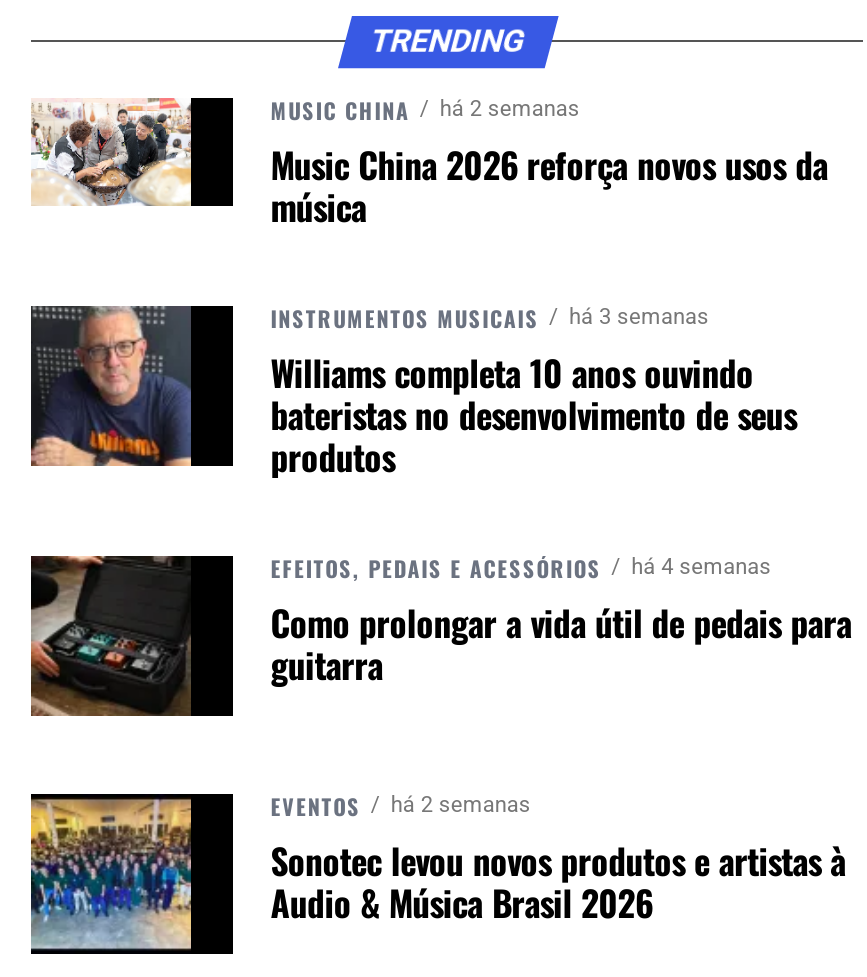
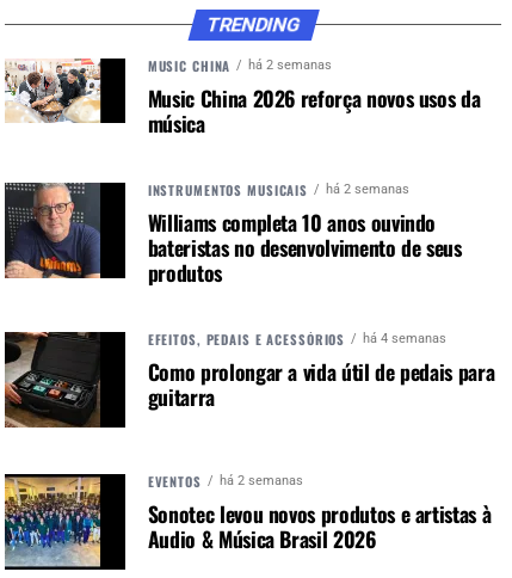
[271,302,709,334] INSTRUMENTOS MUSICAIS há 3 semanas -> [148,180,409,199] INSTRUMENTOS MUSICAIS há 2 semanas

